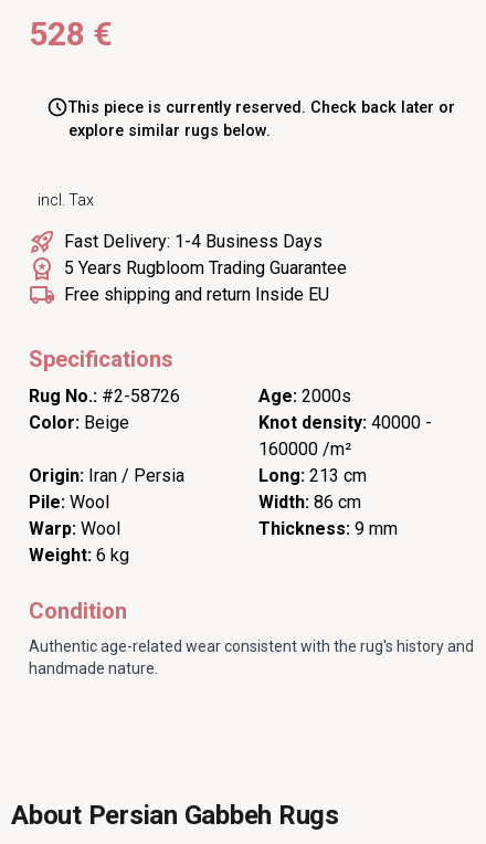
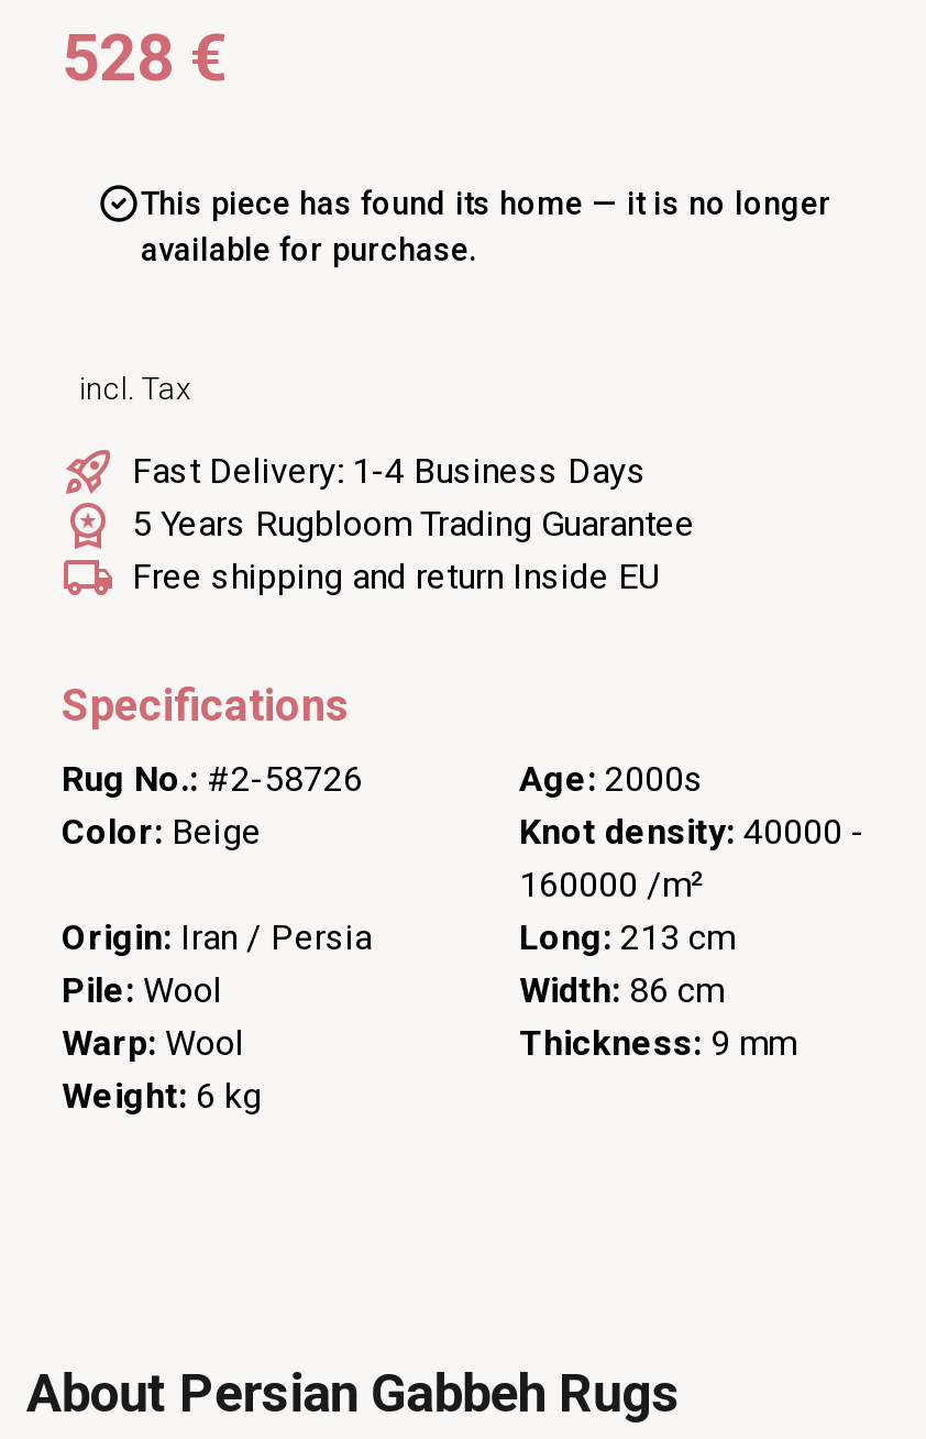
[68,99,455,141] This piece is currently reserved. Check back later or | explore similar rugs below. -> [141,186,831,269] This piece has found its home — it is no longer | available for purchase.
[29,598,474,678] Condition | Authentic age-related wear consistent with the rug's history and | handmade nature. -> none

